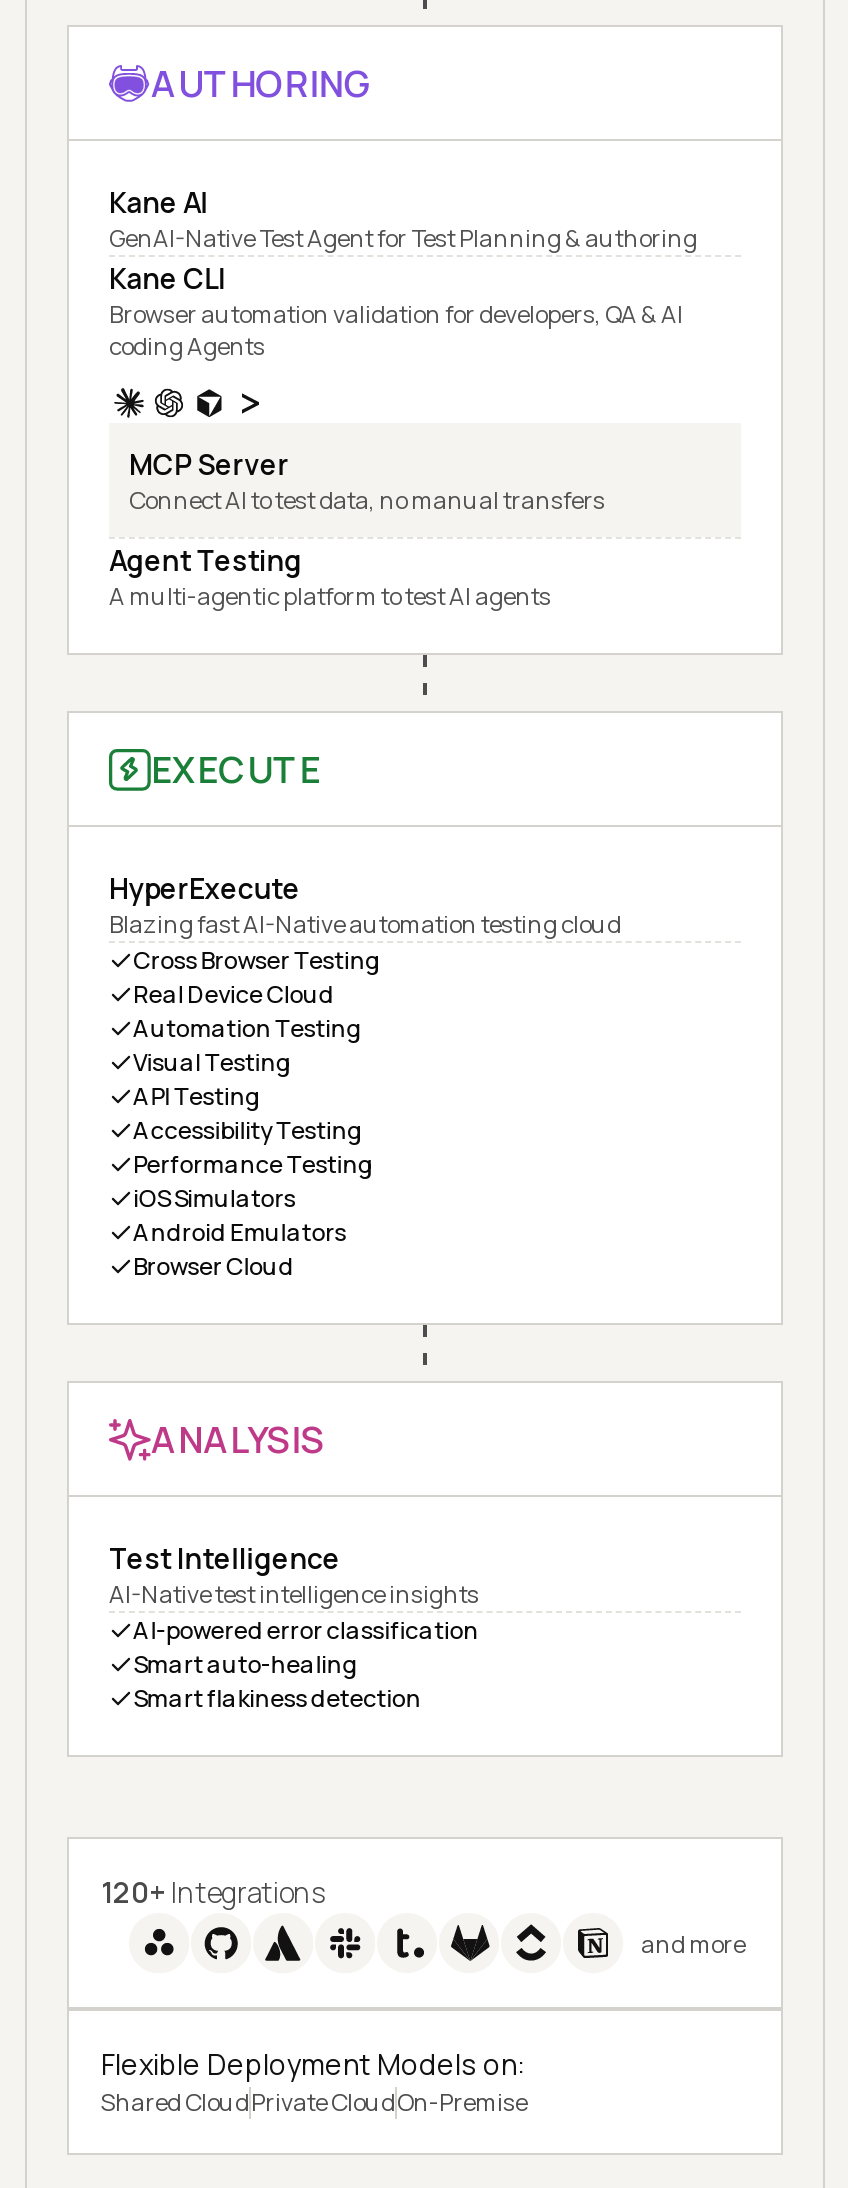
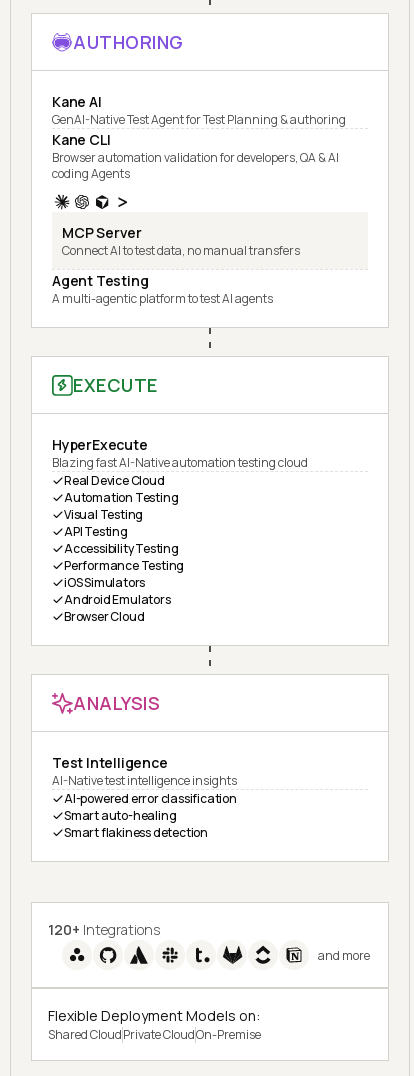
[133,943,381,977] Cross Browser Testing -> none

